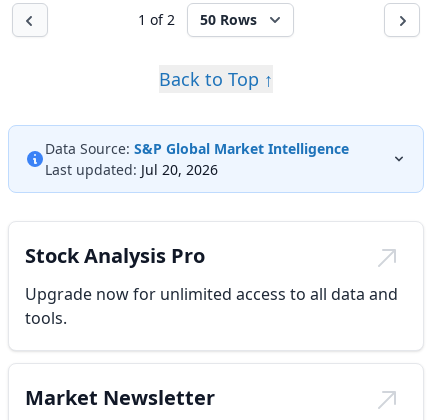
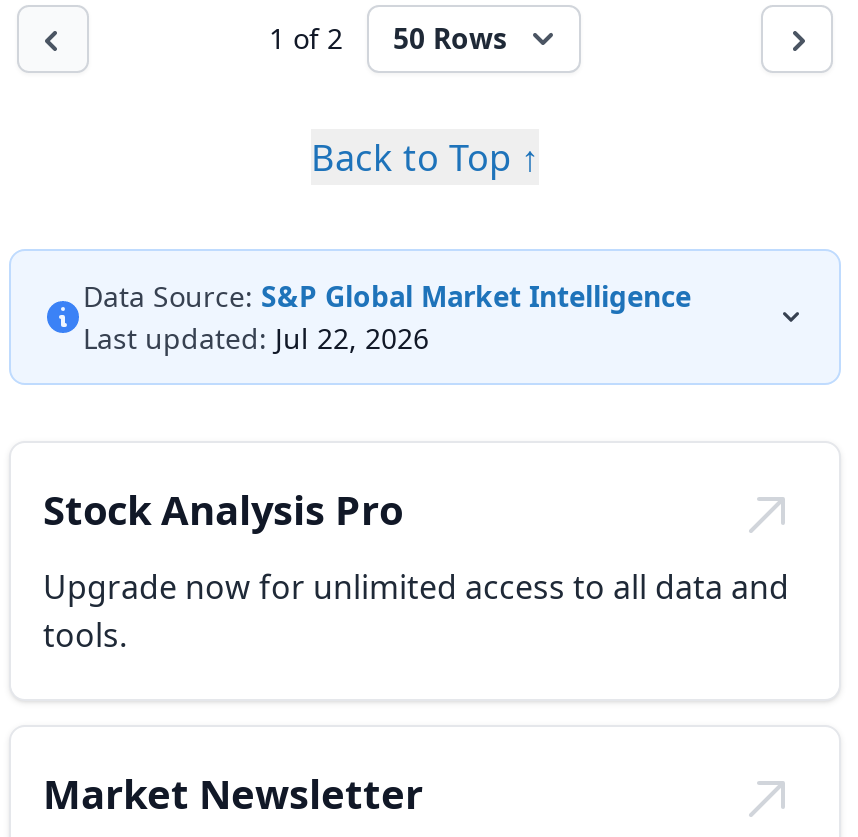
[45,160,218,179] Last updated: Jul 20, 2026 -> [83,319,429,357] Last updated: Jul 22, 2026

